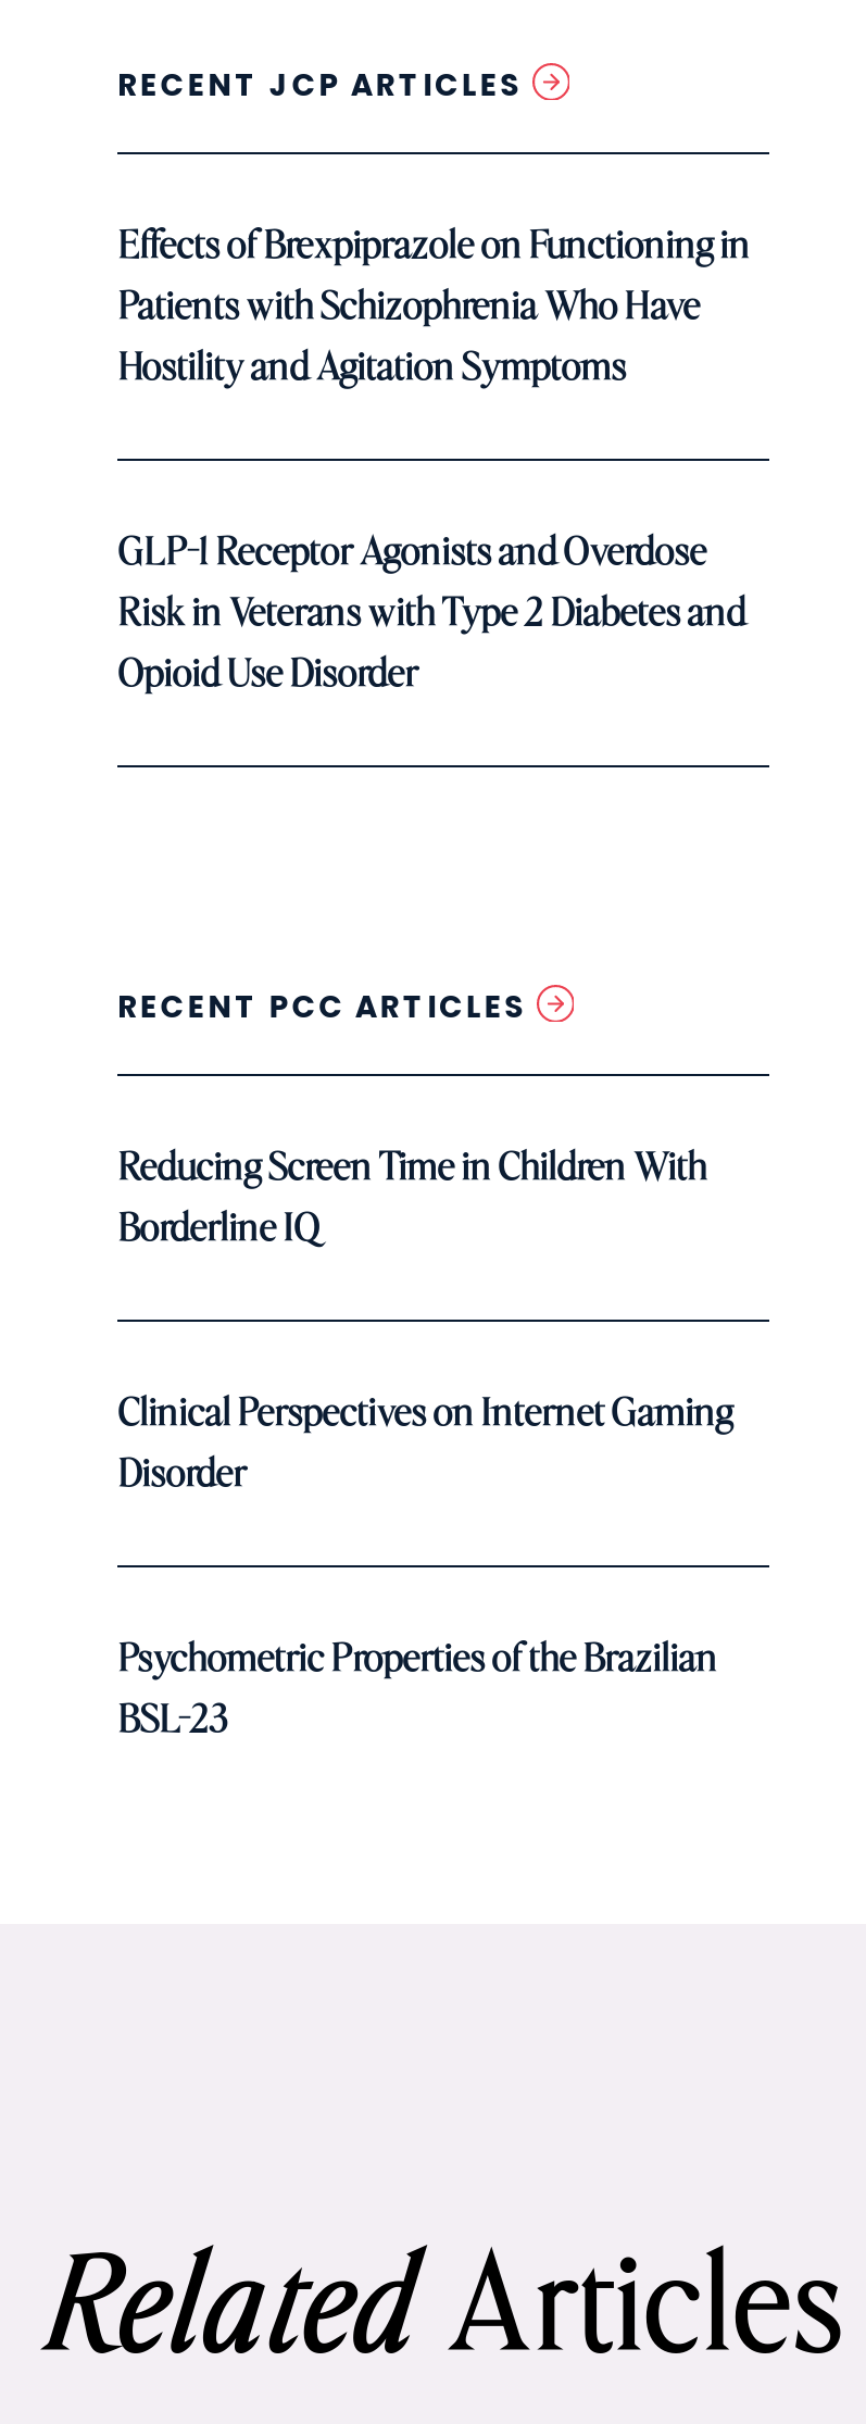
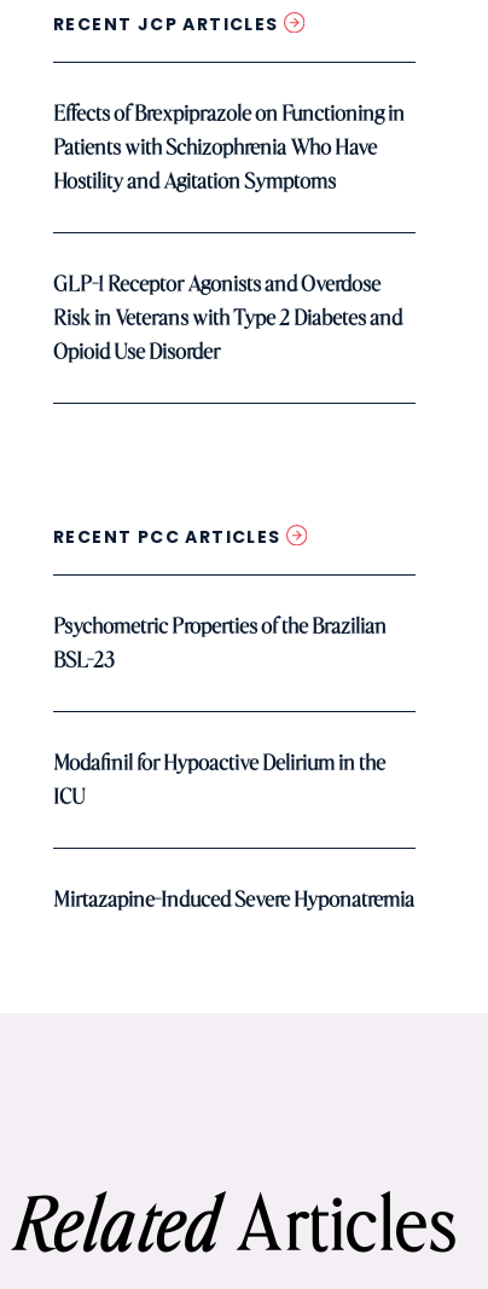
[117,1146,706,1250] Reducing Screen Time in Children With | Borderline IQ -> none
[117,1391,732,1496] Clinical Perspectives on Internet Gaming | Disorder -> none
moved [117,1637,717,1741] -> [53,614,387,672]: Psychometric Properties of the Brazilian | BSL-23
none -> [53,751,385,809] Modafinil for Hypoactive Delirium in the | ICU
none -> [53,888,414,912] Mirtazapine-Induced Severe Hyponatremia

